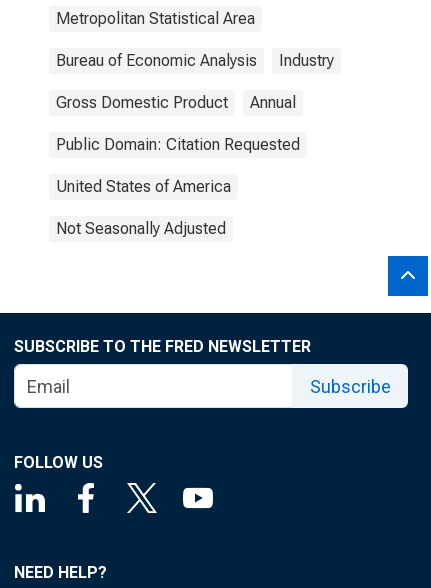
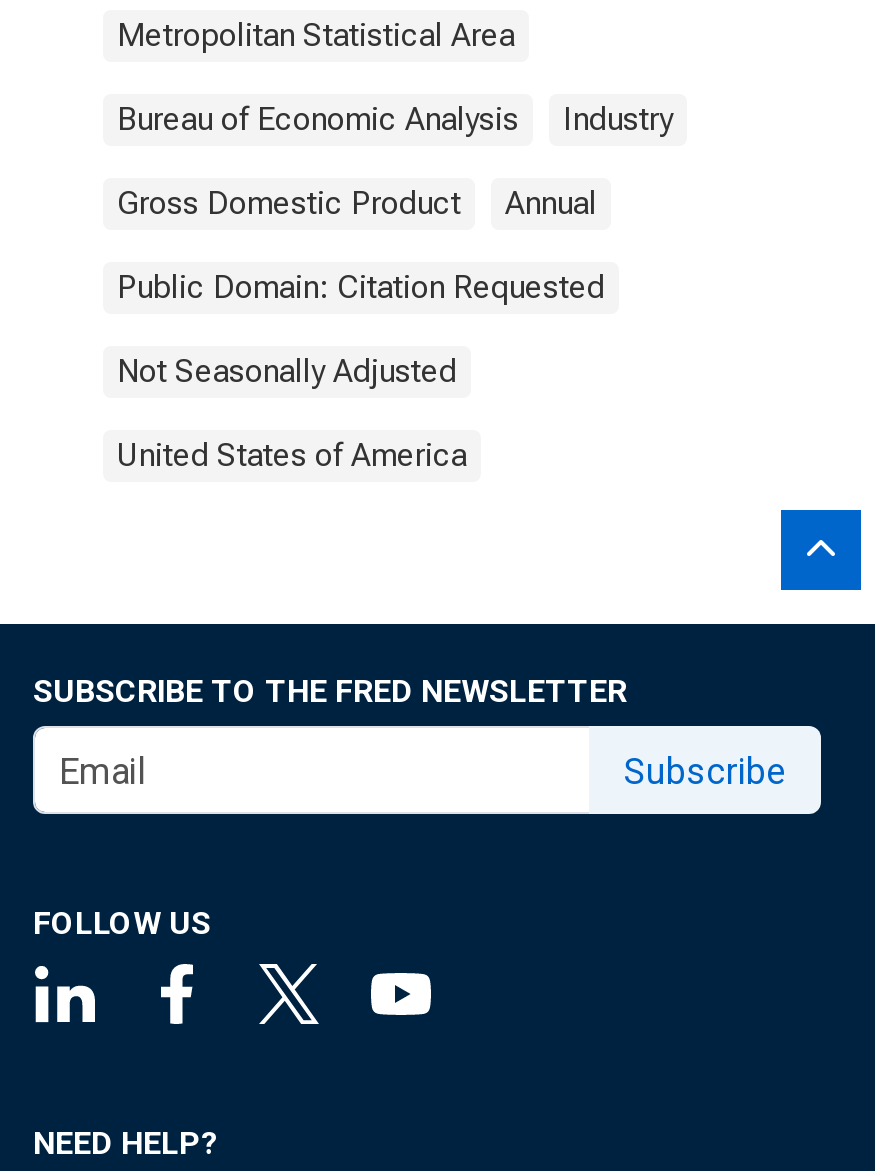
moved [56,177,231,196] -> [117,436,467,474]: United States of America
moved [56,219,226,238] -> [117,352,457,390]: Not Seasonally Adjusted

